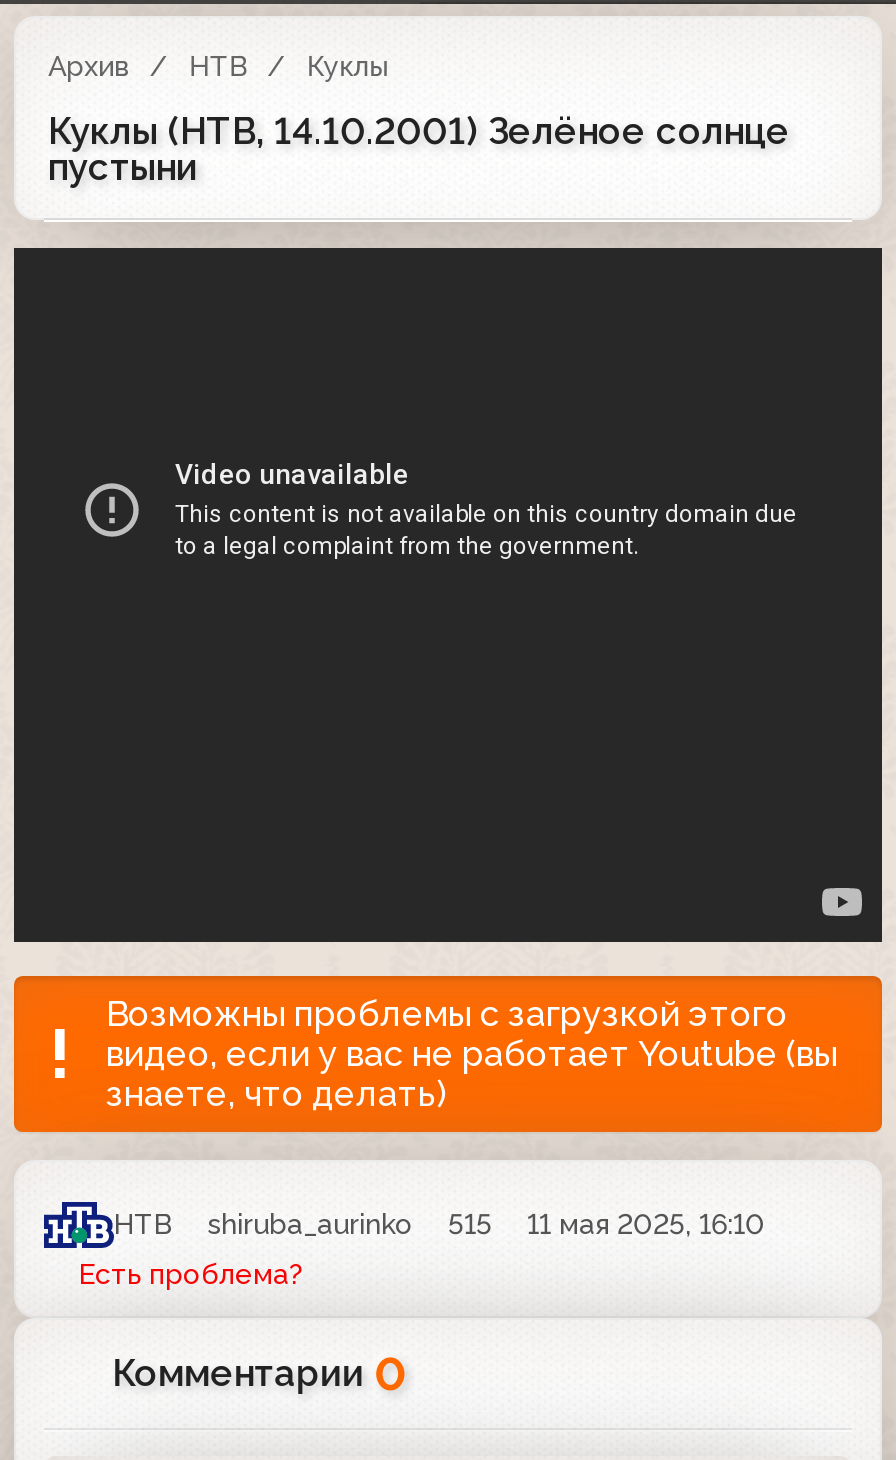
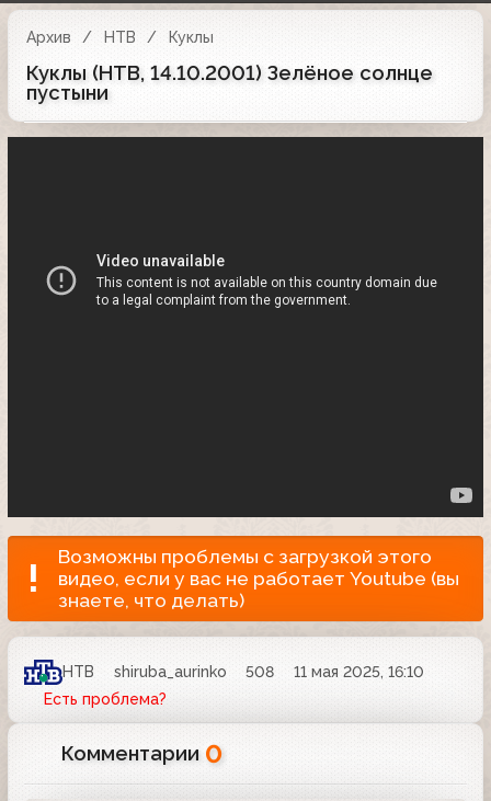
[114,1208,765,1240] НТВ shiruba_aurinko 515 11 мая 2025, 16:10 -> [62,663,424,681] НТВ shiruba_aurinko 508 11 мая 2025, 16:10

